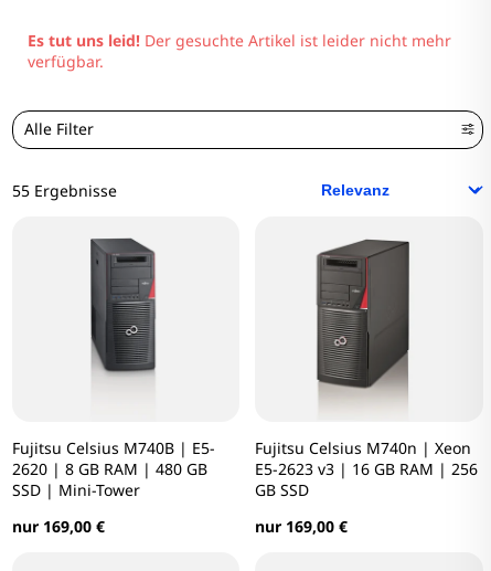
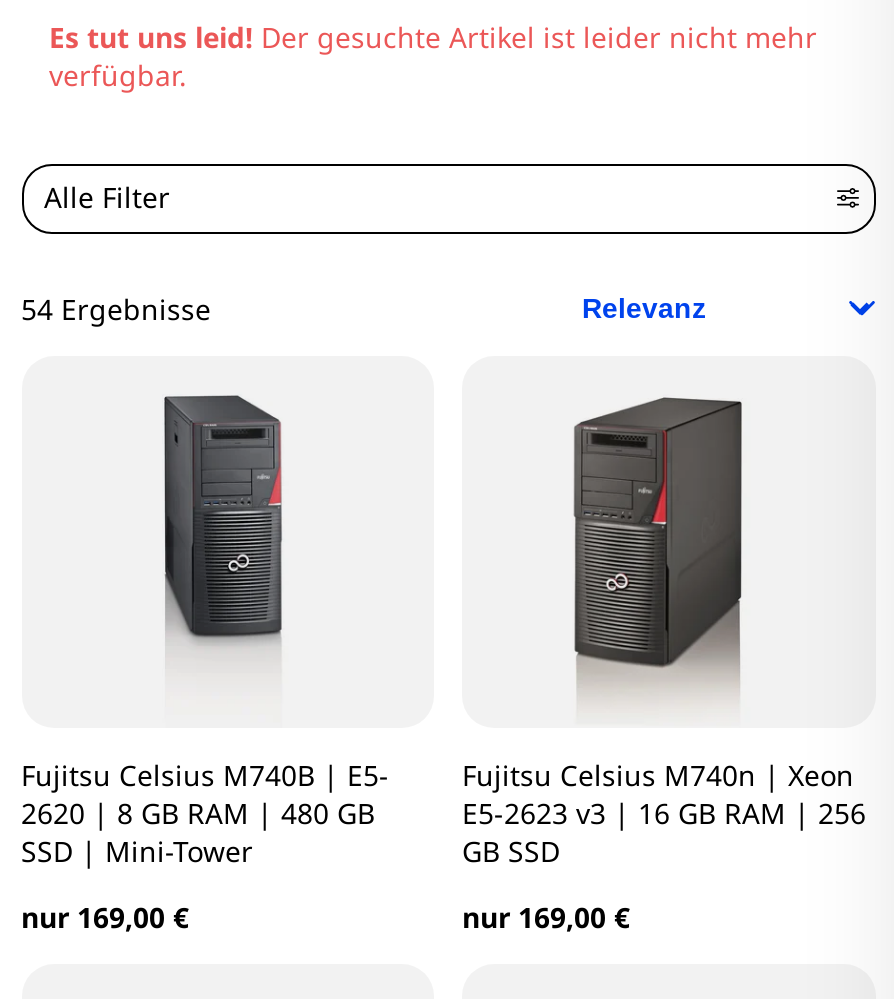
[12,180,116,201] 55 Ergebnisse -> [21,290,211,328] 54 Ergebnisse

